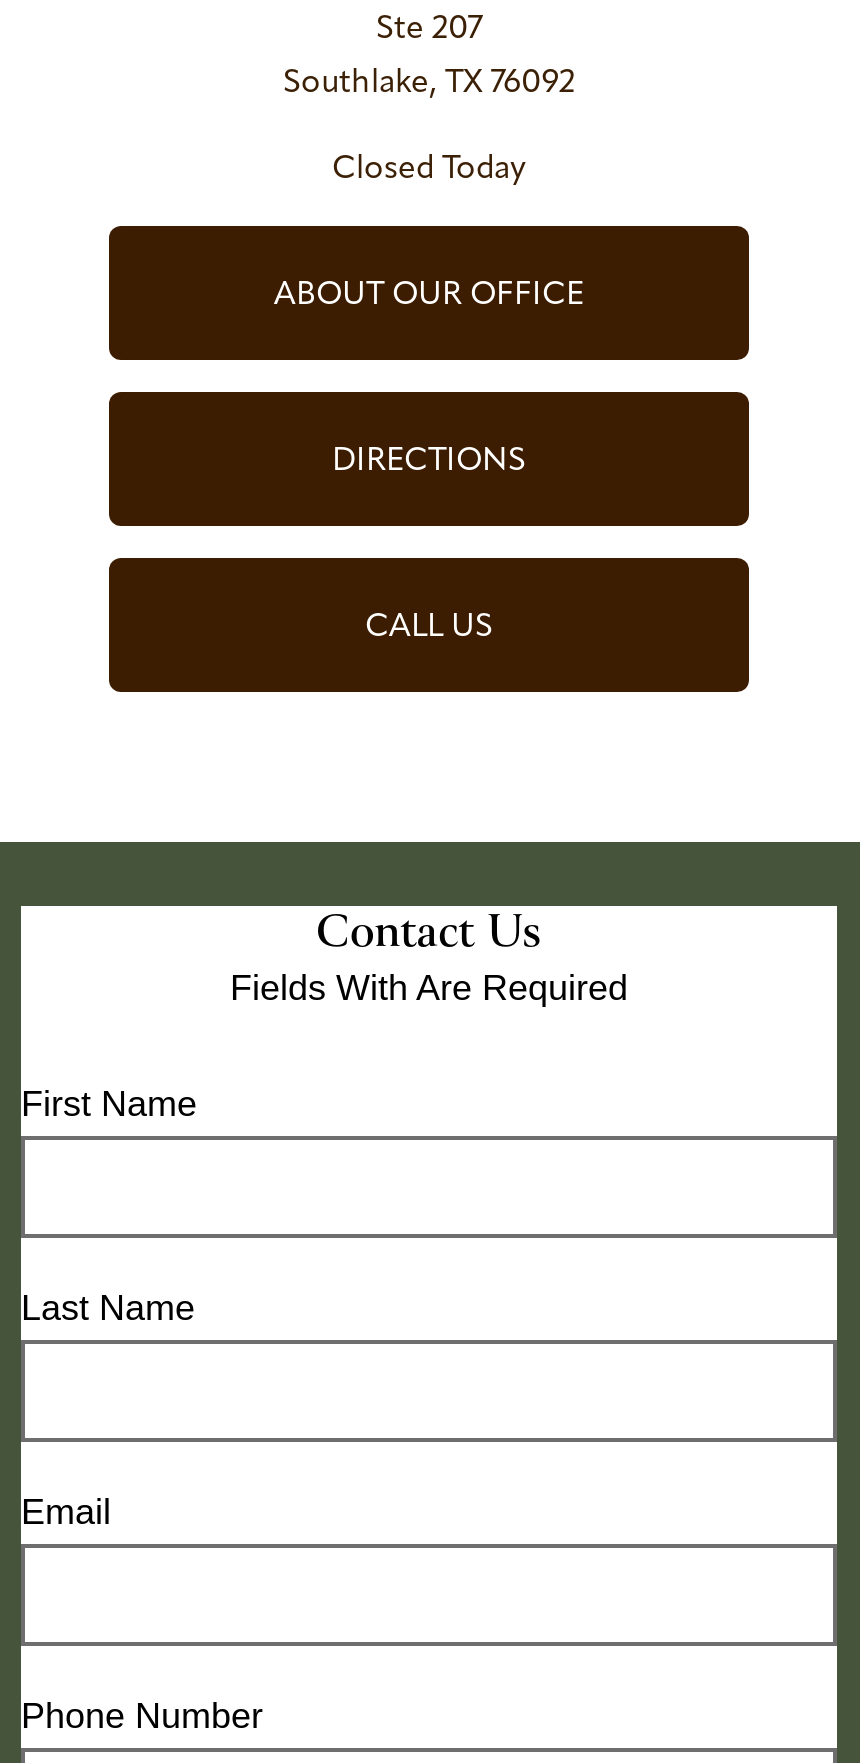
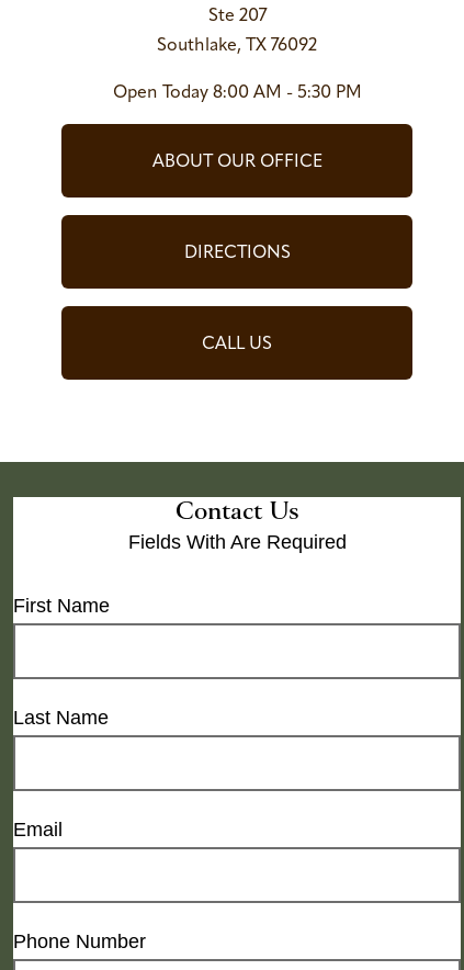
[332,149,526,187] Closed Today -> [112,82,361,103] Open Today 8:00 AM - 5:30 PM

